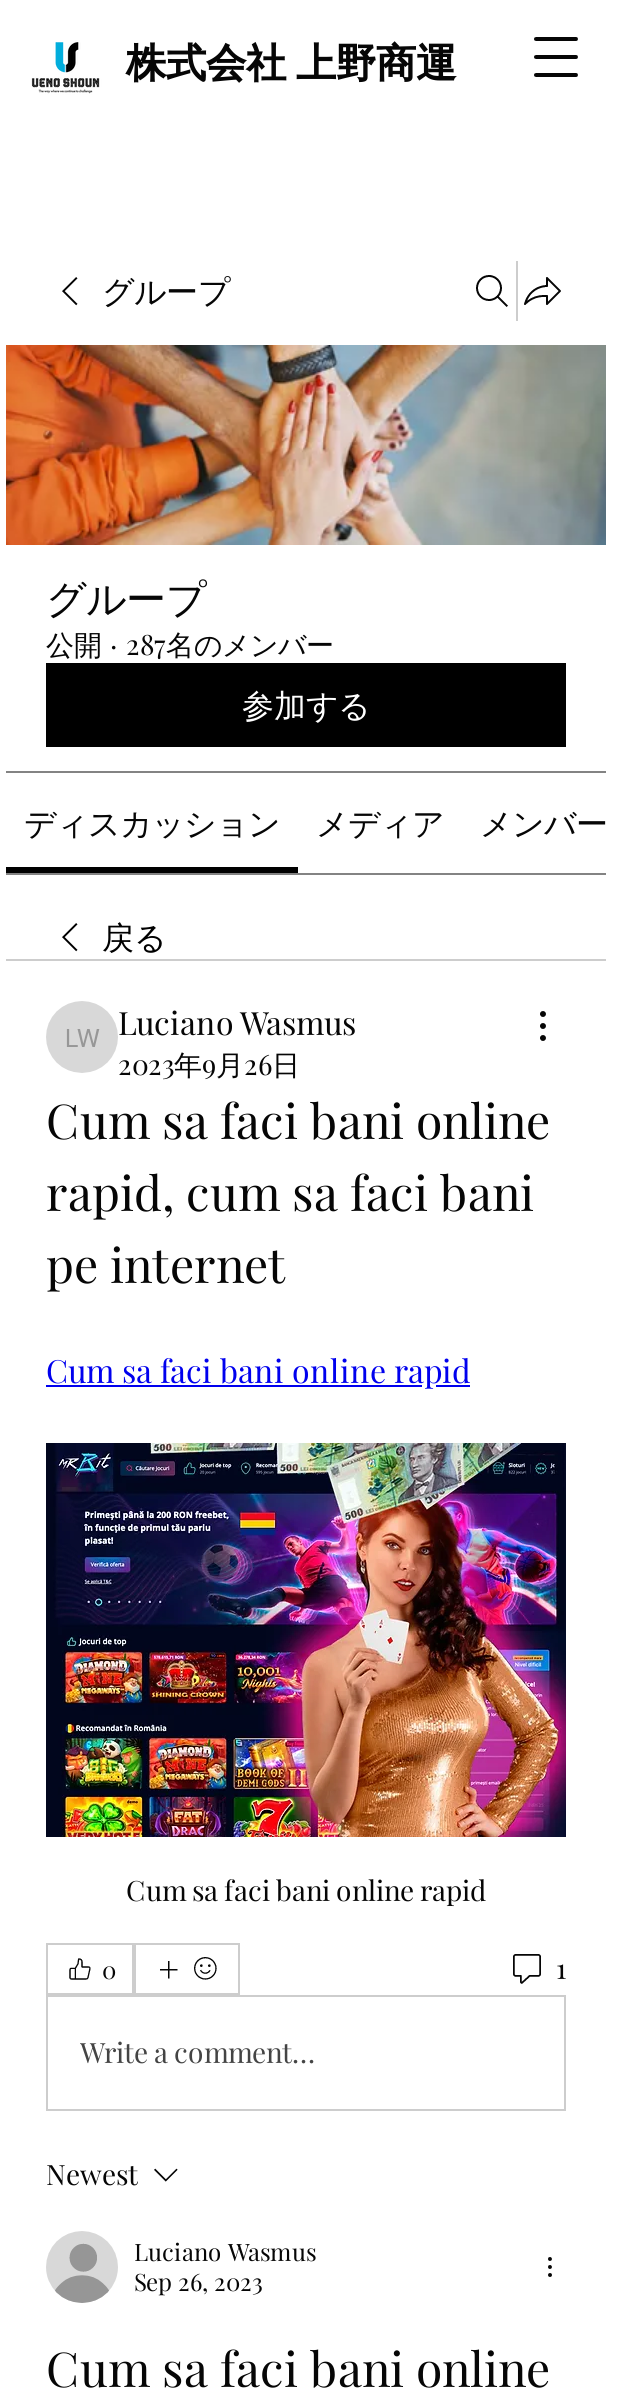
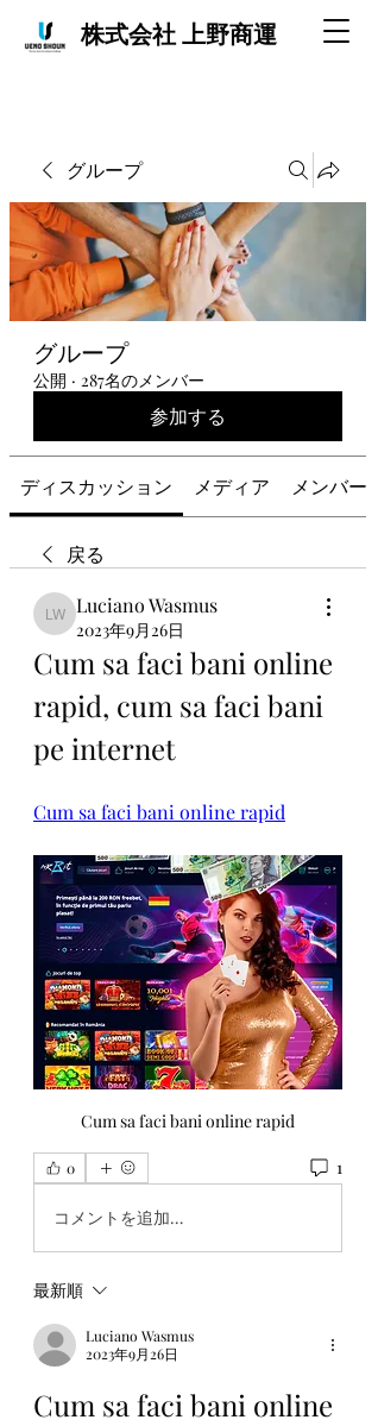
[80,2033,316,2071] Write a comment... -> [53,1206,183,1229] コメントを追加…
[46,2154,138,2192] Newest -> [33,1278,83,1301] 最新順
[134,2264,262,2296] Sep 26, 2023 -> [86,1343,178,1362] 2023年9月26日

